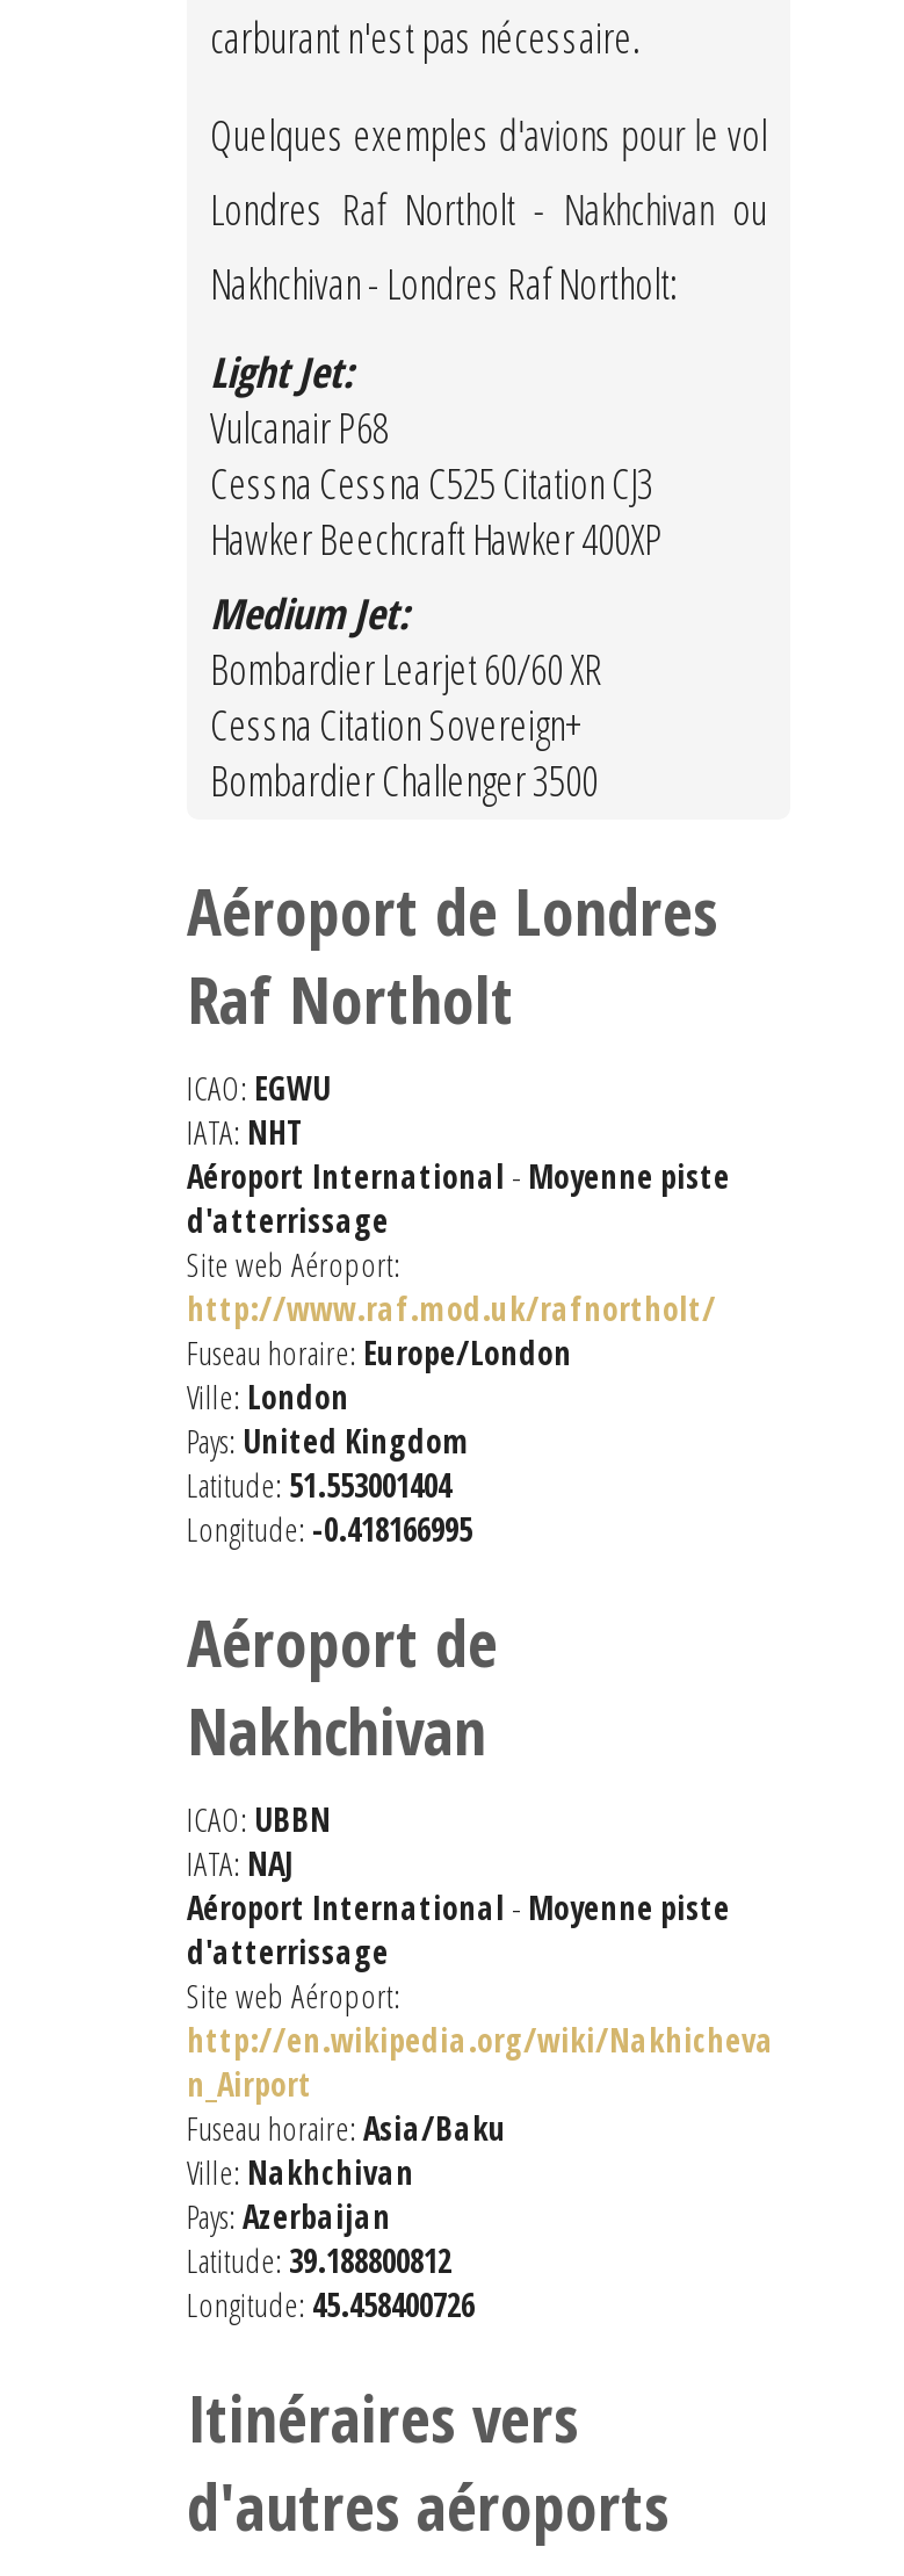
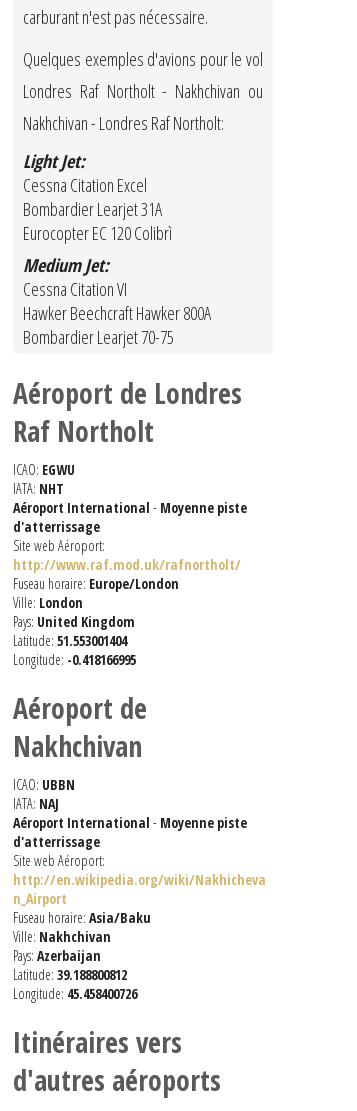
[210,400,663,567] Vulcanair P68 | Cessna Cessna C525 Citation CJ3 | Hawker Beechcraft Hawker 400XP -> [23,173,172,245] Cessna Citation Excel | Bombardier Learjet 31A | Eurocopter EC 120 Colibrì
[210,642,602,809] Bombardier Learjet 60/60 XR | Cessna Citation Sovereign+ | Bombardier Challenger 3500 -> [23,277,211,349] Cessna Citation VI | Hawker Beechcraft Hawker 800A | Bombardier Learjet 70-75

